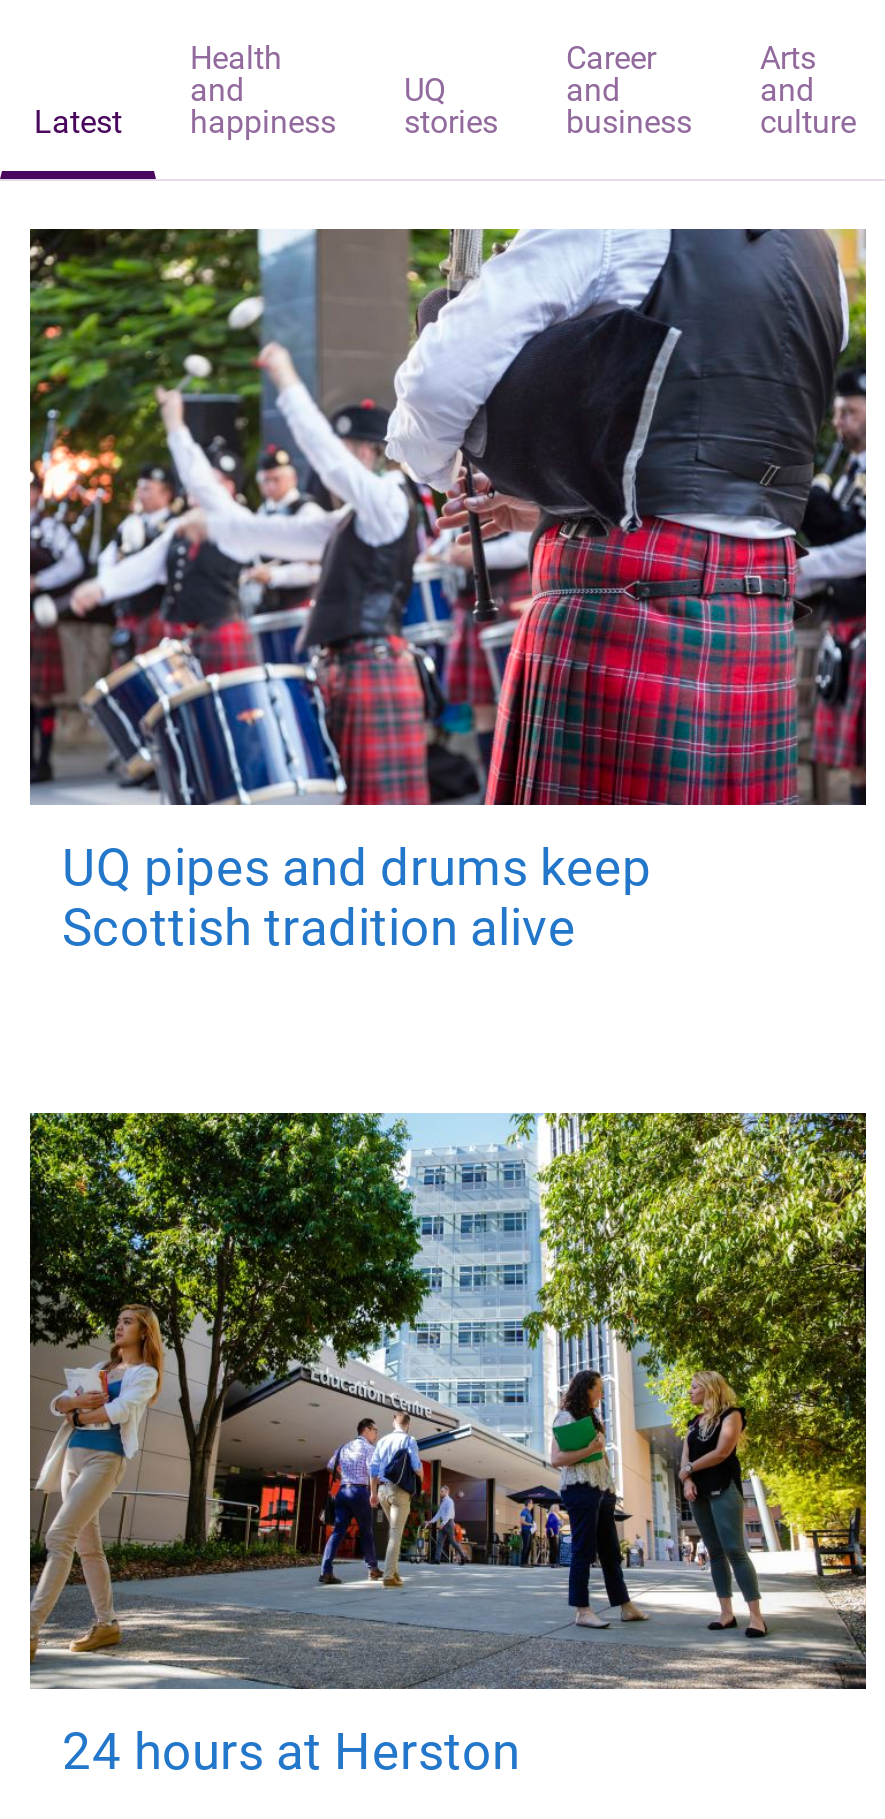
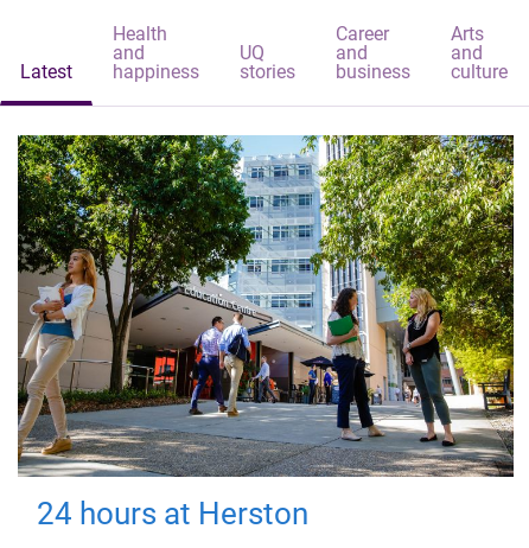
[28,227,868,957] [image] | UQ pipes and drums keep | Scottish tradition alive -> none

